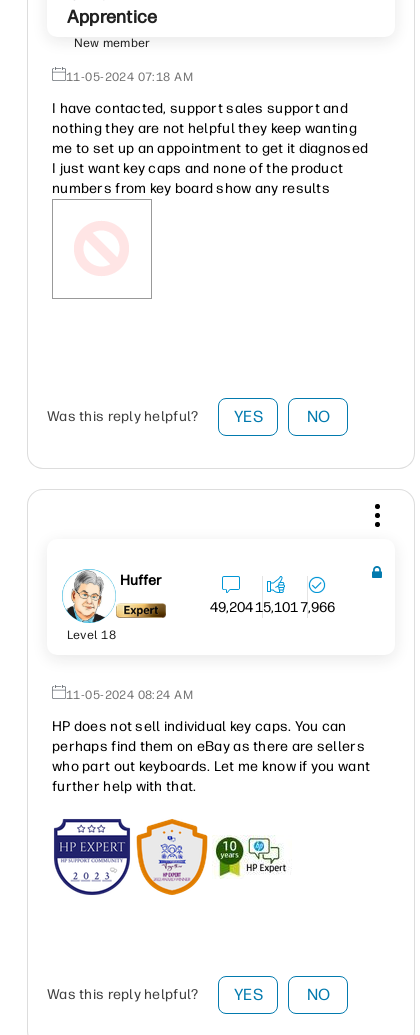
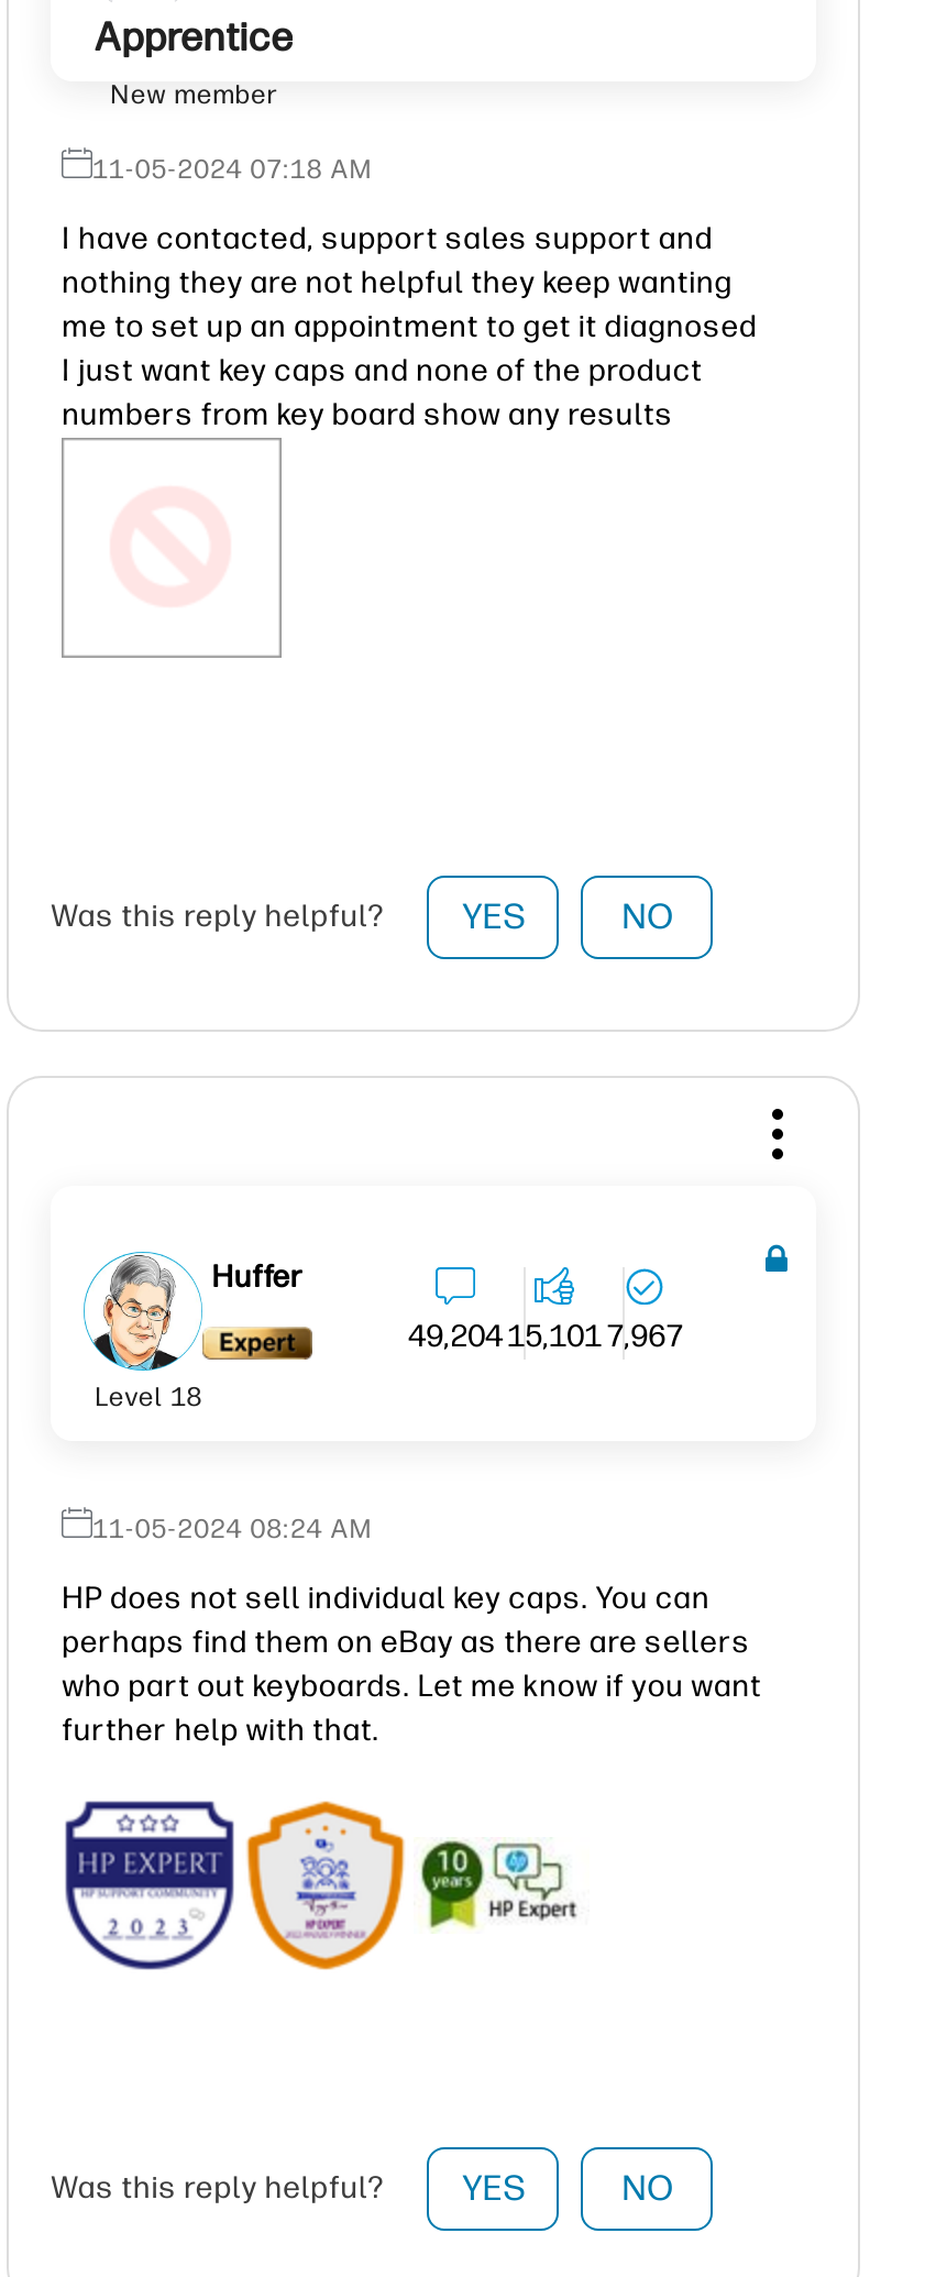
[209,599,334,616] 49,204 15,101 7,966 -> [408,1318,683,1355] 49,204 15,101 7,967

